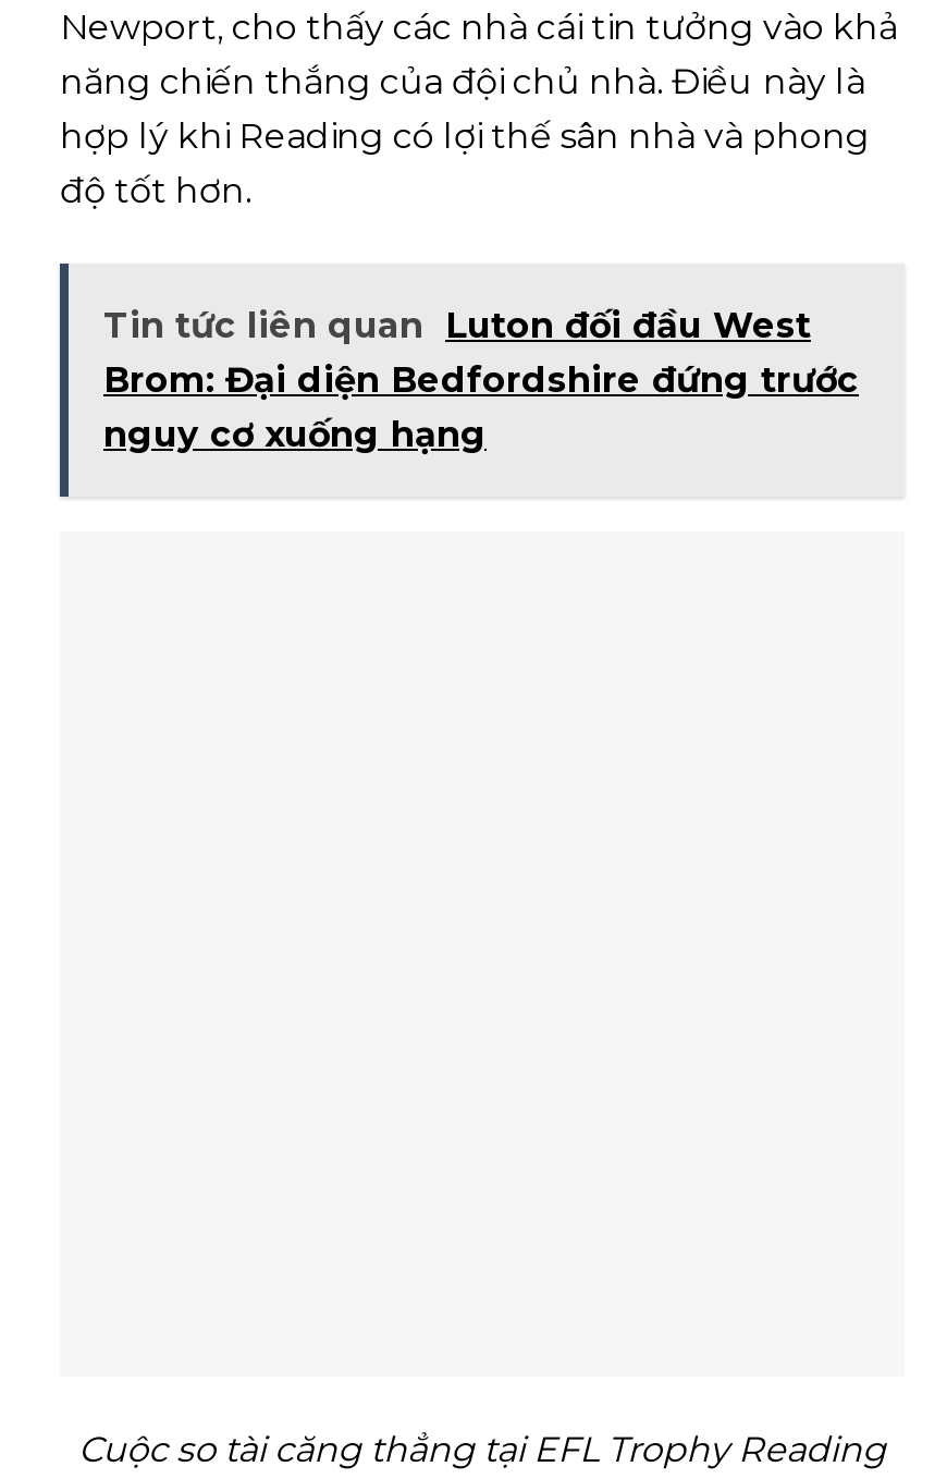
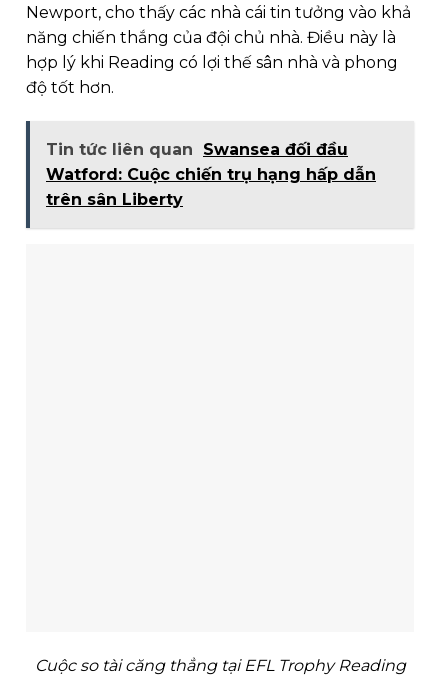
[103,305,859,455] Tin tức liên quan Luton đối đầu West | Brom: Đại diện Bedfordshire đứng trước | nguy cơ xuống hạng -> [46,140,376,209] Tin tức liên quan Swansea đối đầu | Watford: Cuộc chiến trụ hạng hấp dẫn | trên sân Liberty

